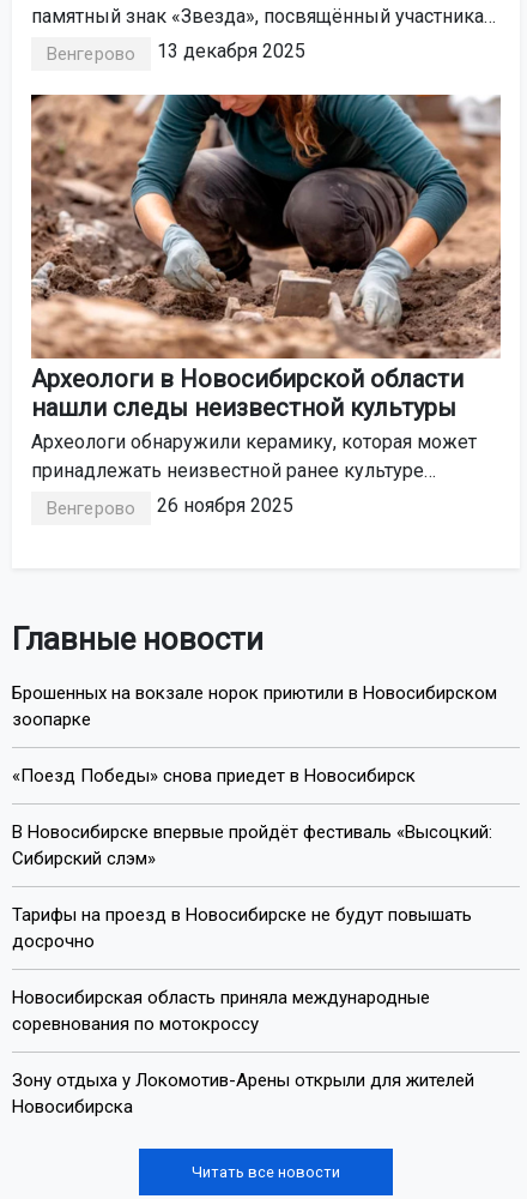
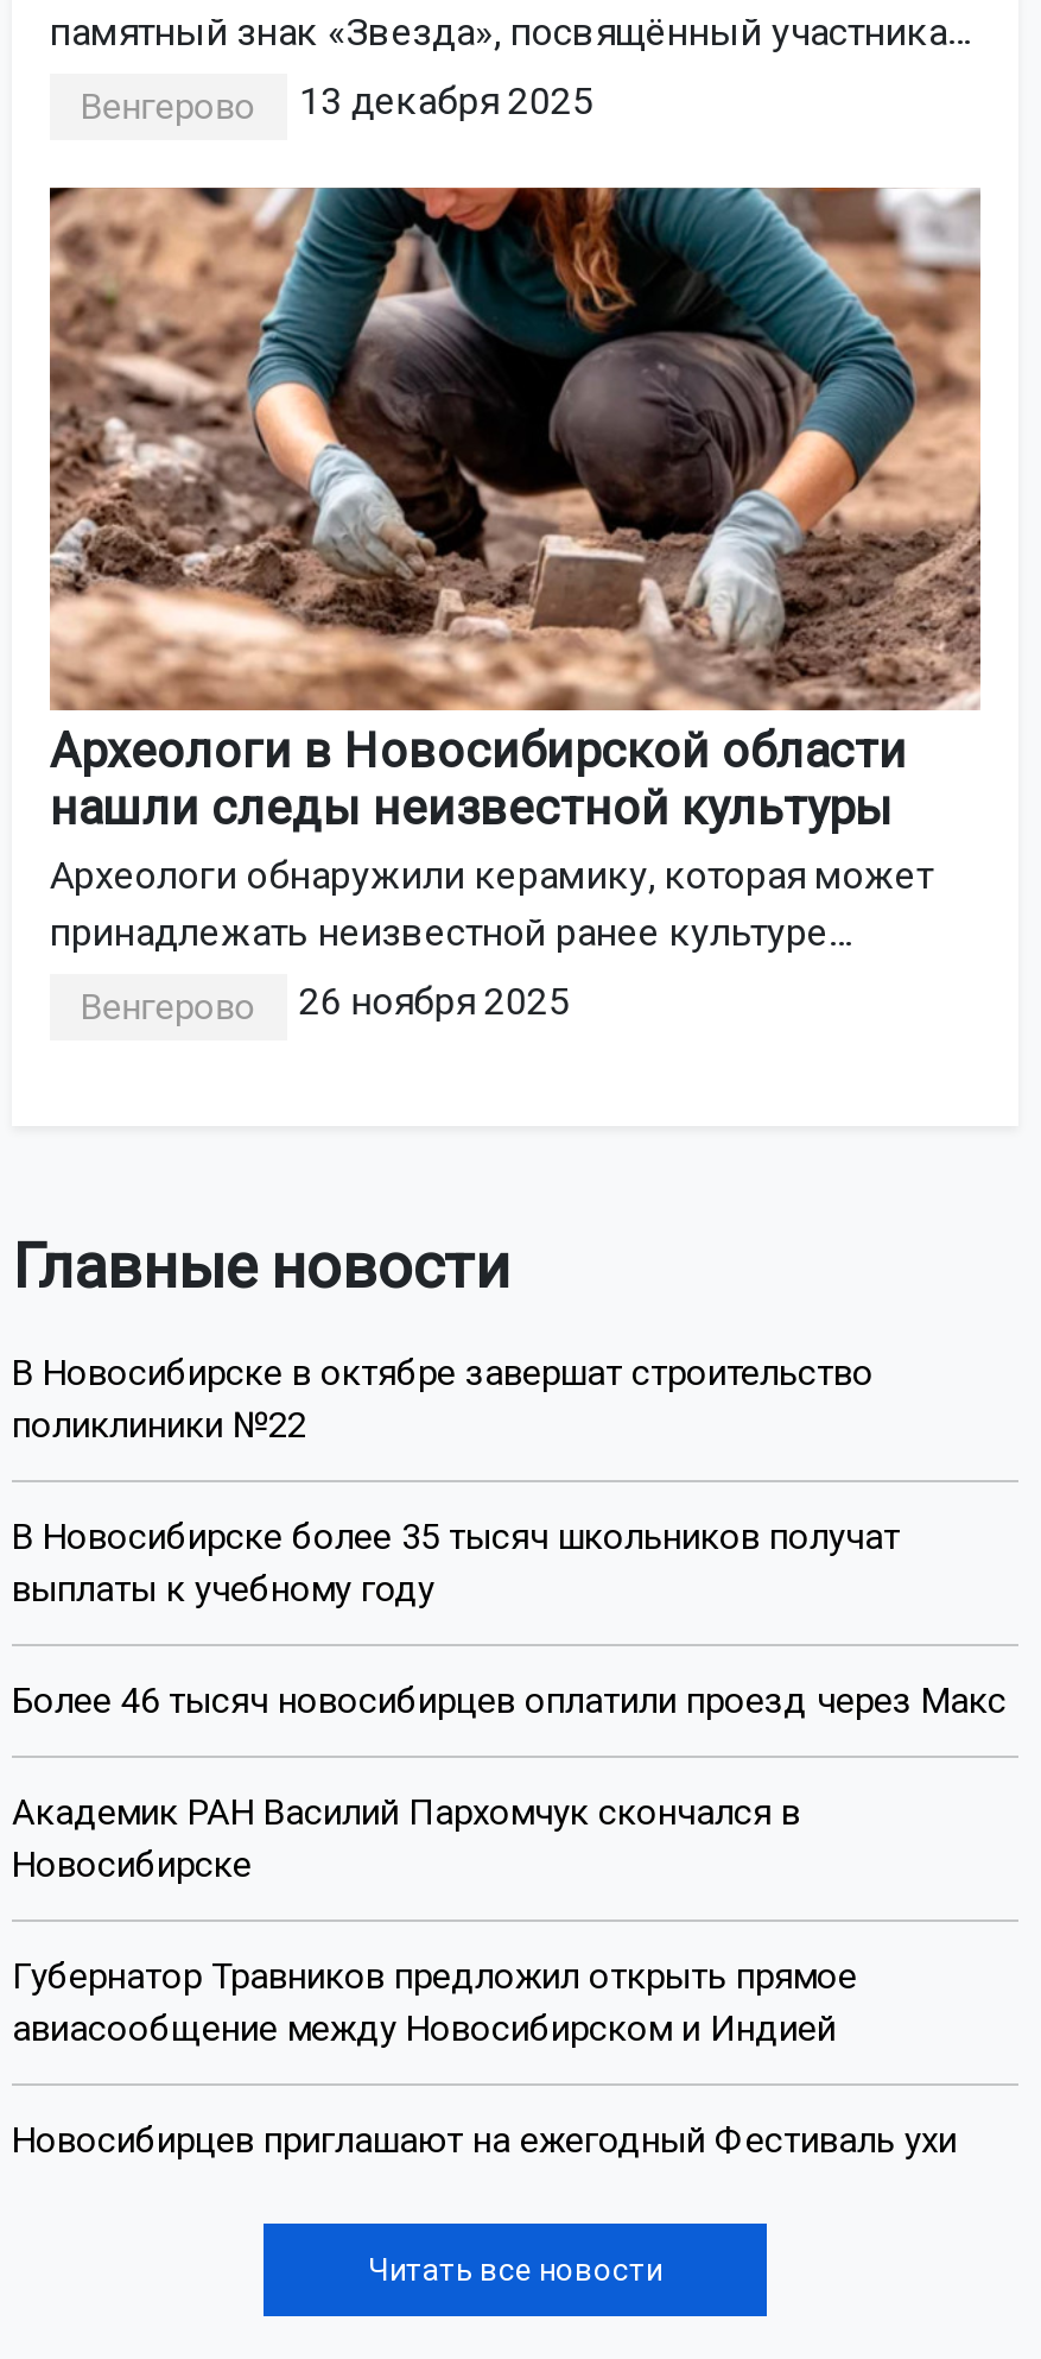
[12,682,497,730] Брошенных на вокзале норок приютили в Новосибирском | зоопарке -> [12,1352,874,1447] В Новосибирске в октябре завершат строительство | поликлиники №22
[12,765,416,787] «Поезд Победы» снова приедет в Новосибирск -> [12,1516,900,1611] В Новосибирске более 35 тысяч школьников получат | выплаты к учебному году
[12,821,492,869] В Новосибирске впервые пройдёт фестиваль «Высоцкий: | Сибирский слэм» -> [12,1680,1007,1722] Более 46 тысяч новосибирцев оплатили проезд через Макс
[12,904,472,952] Тарифы на проезд в Новосибирске не будут повышать | досрочно -> [12,1791,800,1886] Академик РАН Василий Пархомчук скончался в | Новосибирске
[12,987,430,1035] Новосибирская область приняла международные | соревнования по мотокроссу -> [12,1955,857,2050] Губернатор Травников предложил открыть прямое | авиасообщение между Новосибирском и Индией
[12,1070,474,1117] Зону отдыха у Локомотив-Арены открыли для жителей | Новосибирска -> [12,2119,957,2162] Новосибирцев приглашают на ежегодный Фестиваль ухи

